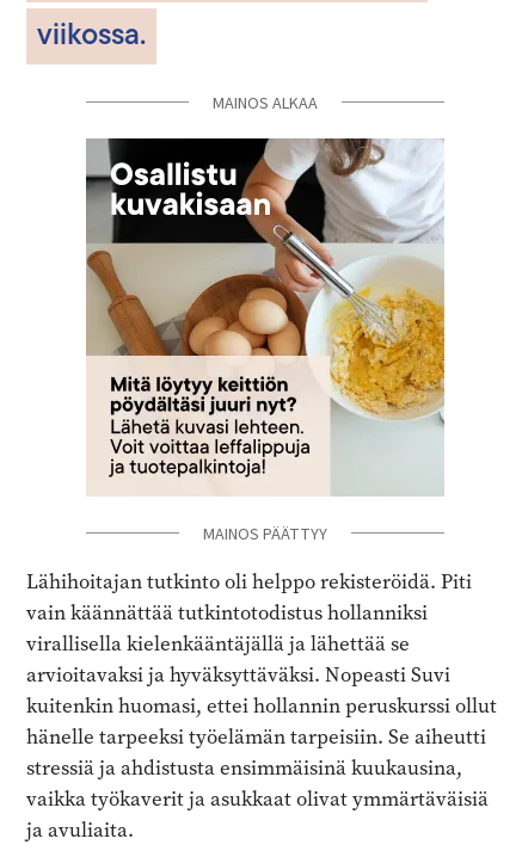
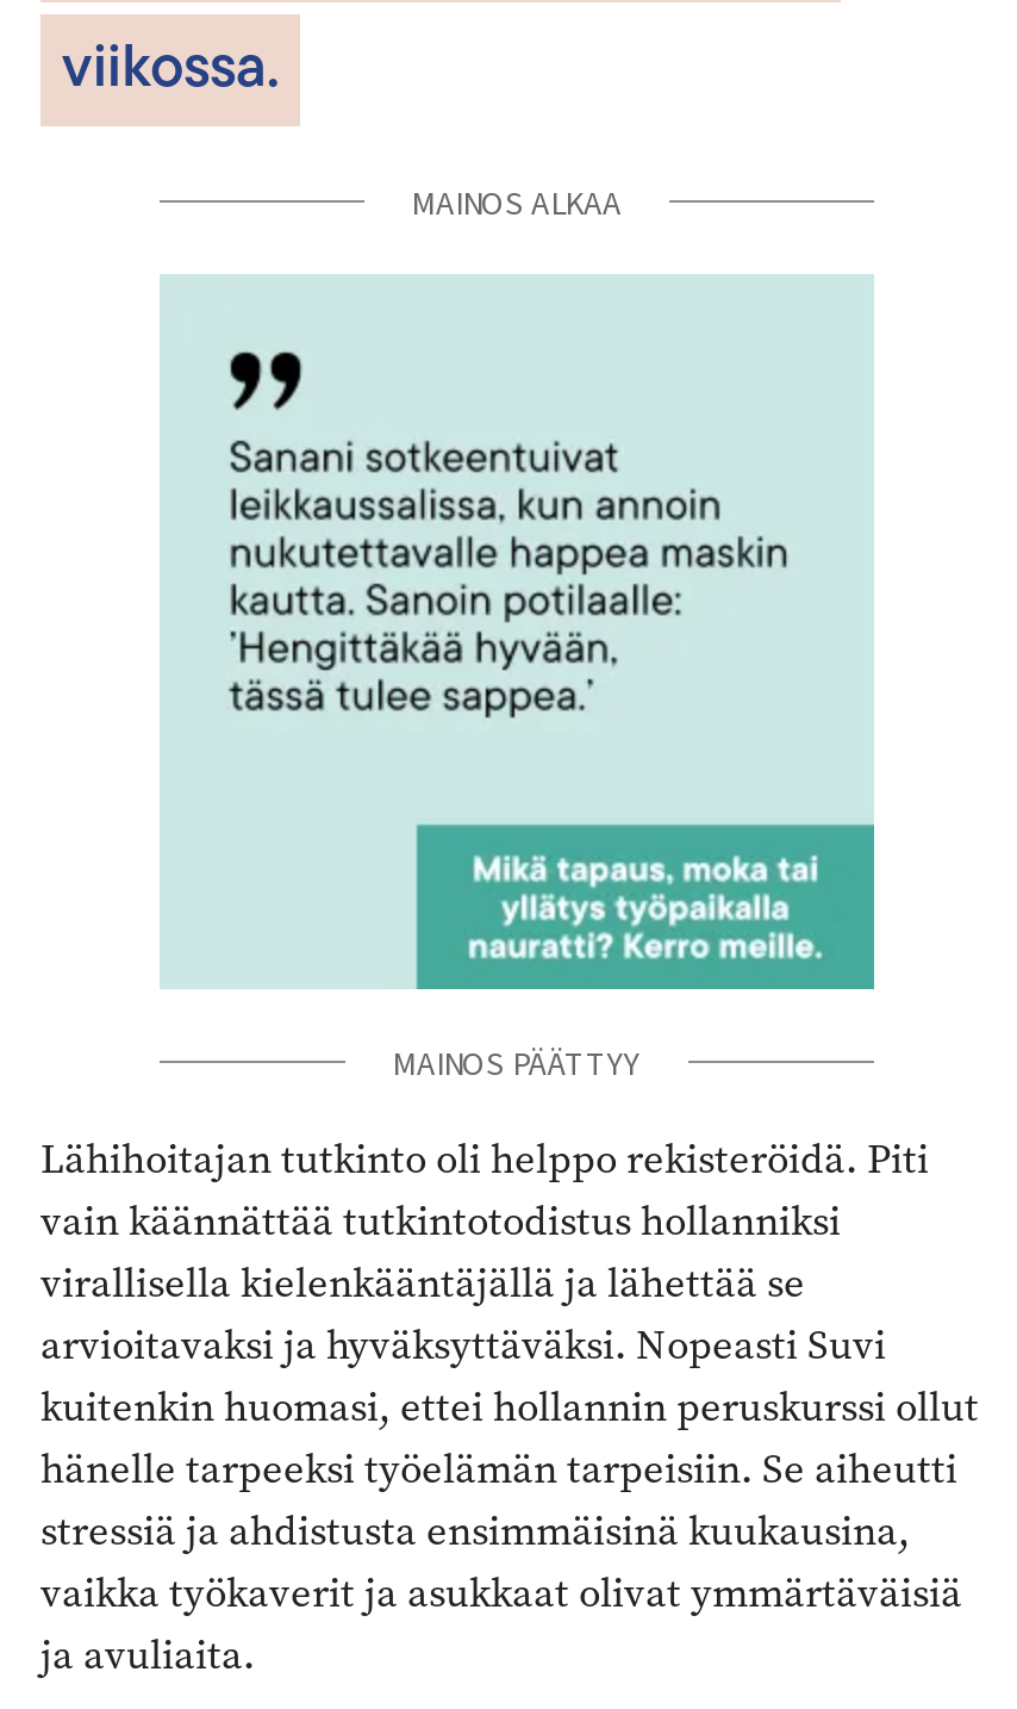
[85,137,446,497] [image] -> [160,274,876,992] [image]

